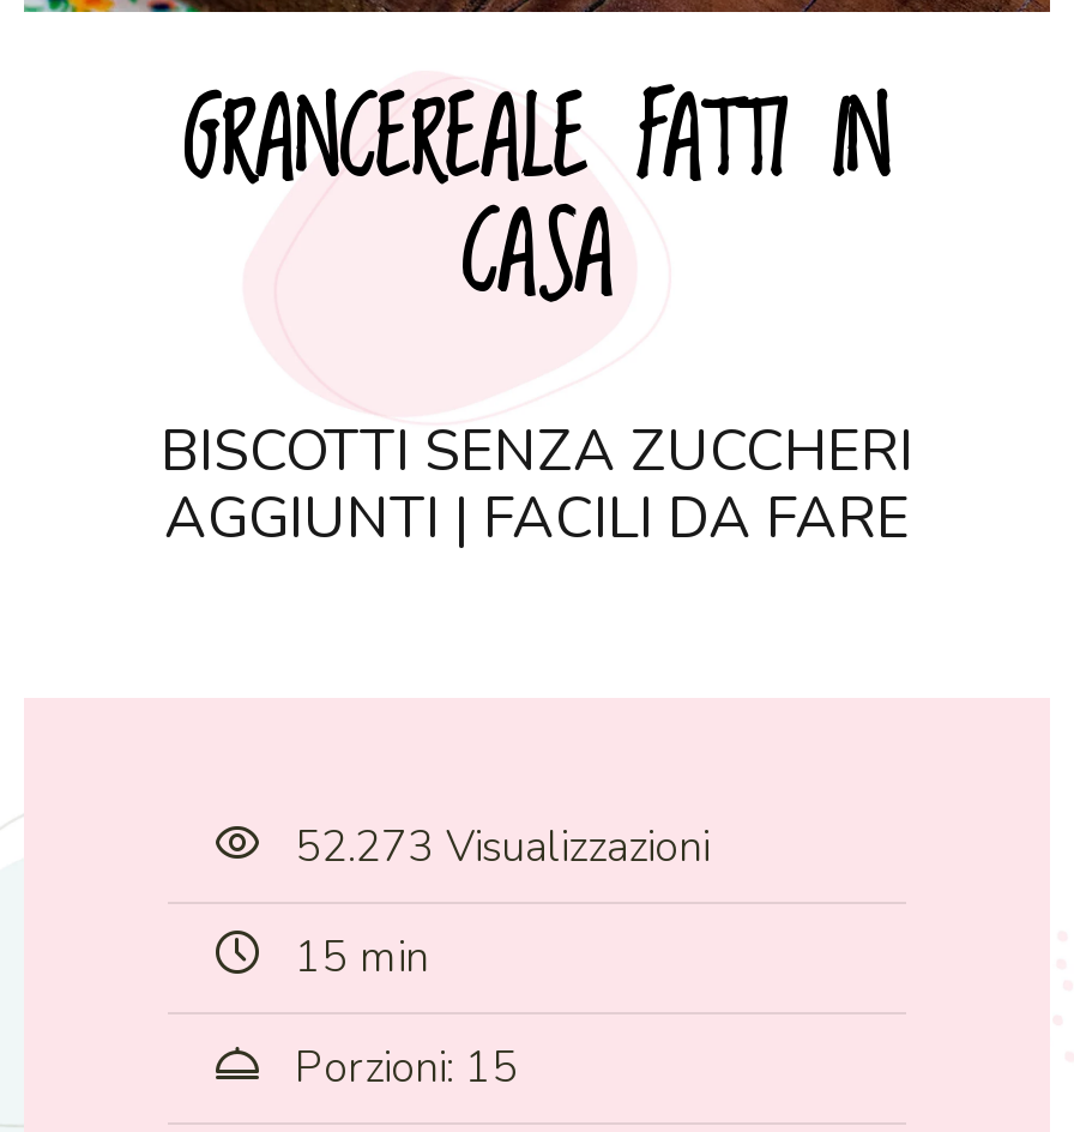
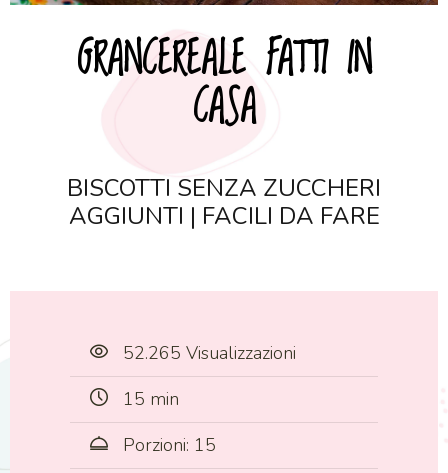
[295,818,710,875] 52.273 Visualizzazioni -> [123,341,296,365] 52.265 Visualizzazioni

